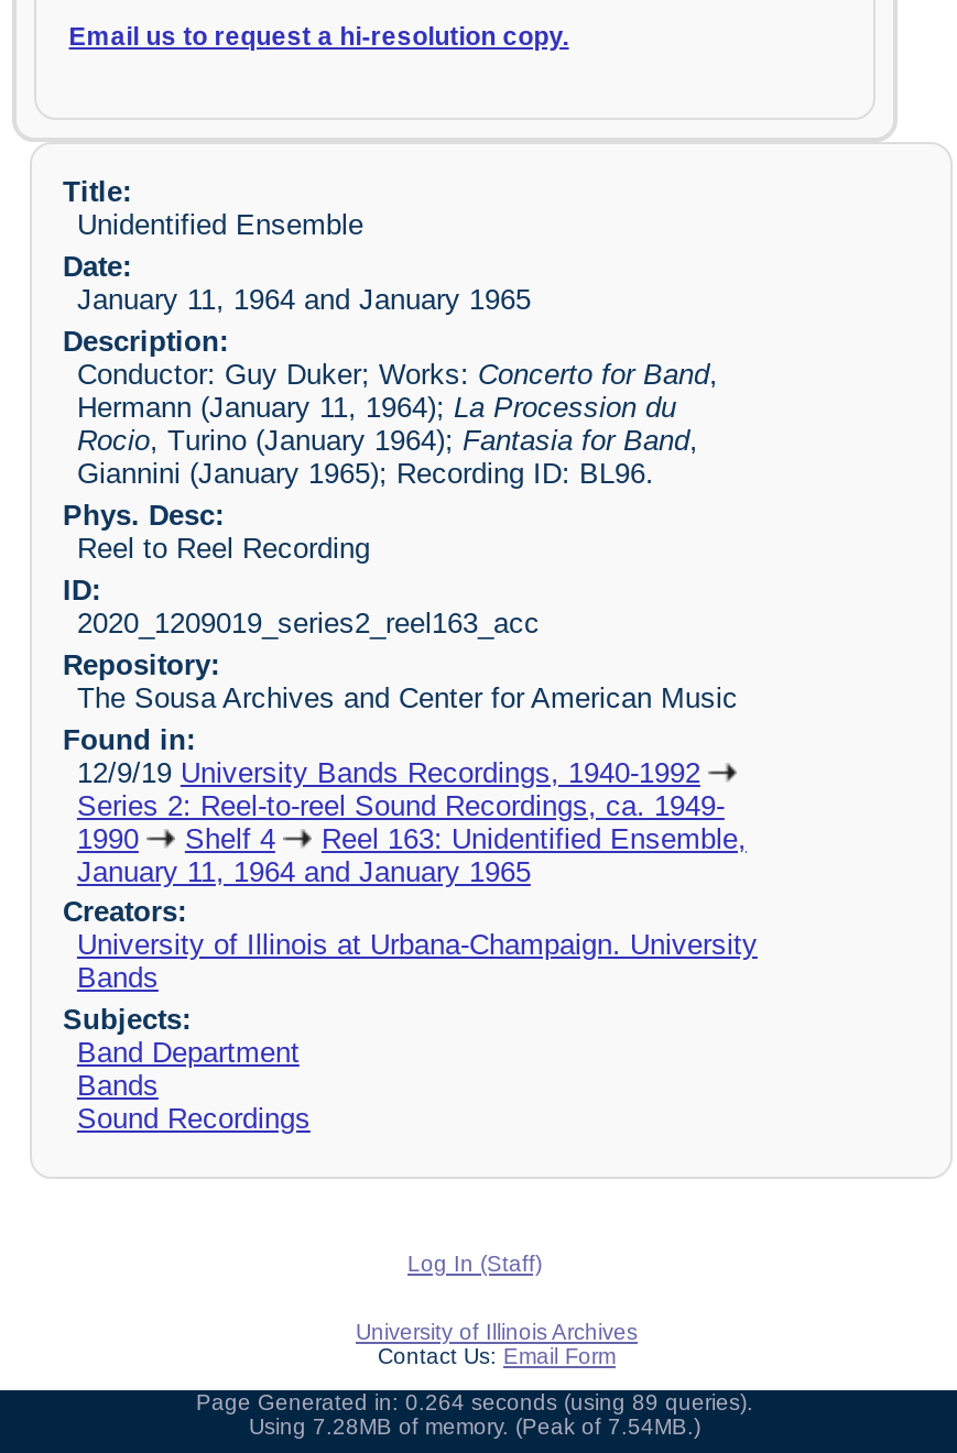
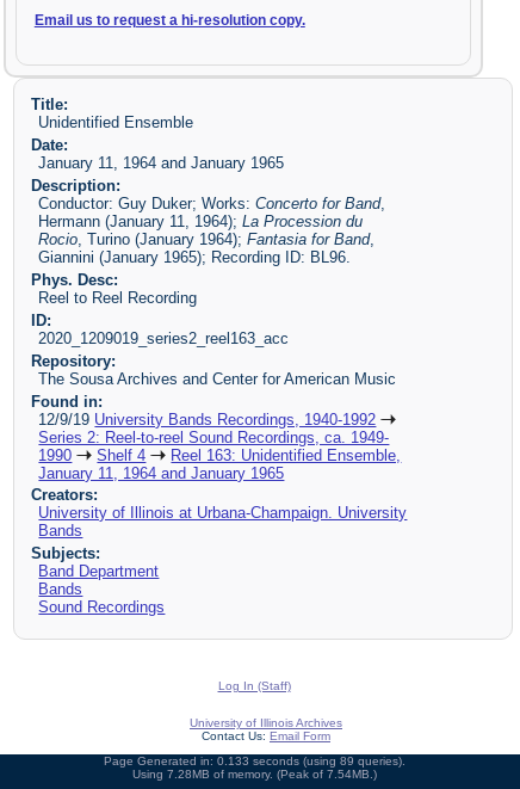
[196,1390,753,1414] Page Generated in: 0.264 seconds (using 89 queries). -> [103,754,405,767] Page Generated in: 0.133 seconds (using 89 queries).

